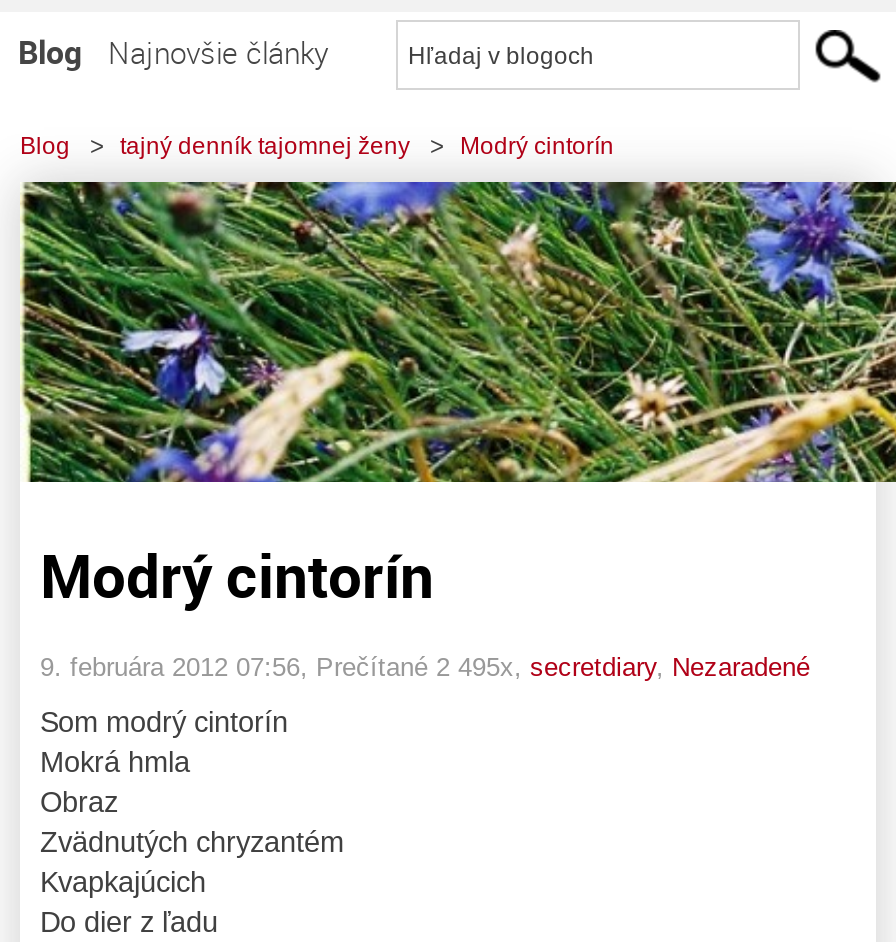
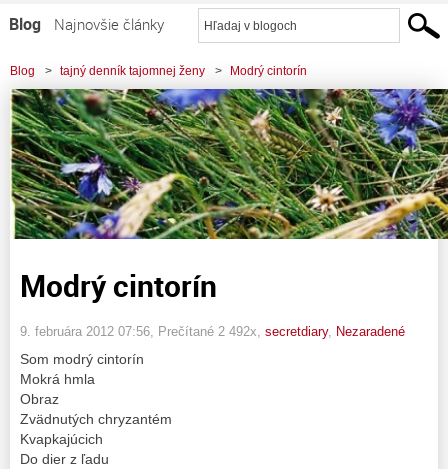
[40,651,810,681] 9. februára 2012 07:56, Prečítané 2 495x, secretdiary, Nezaradené -> [20,323,405,338] 9. februára 2012 07:56, Prečítané 2 492x, secretdiary, Nezaradené

